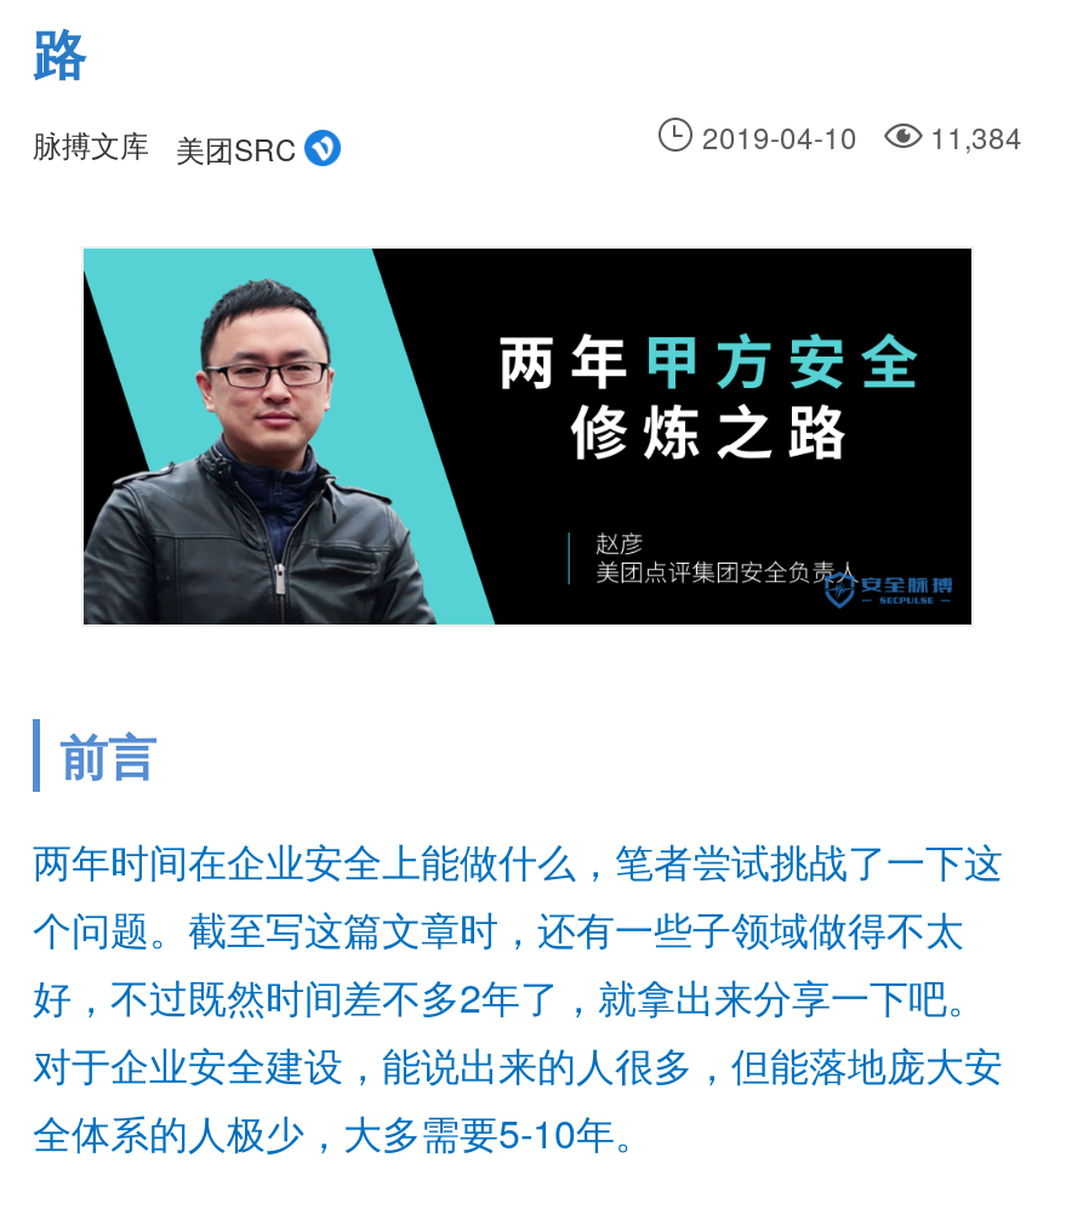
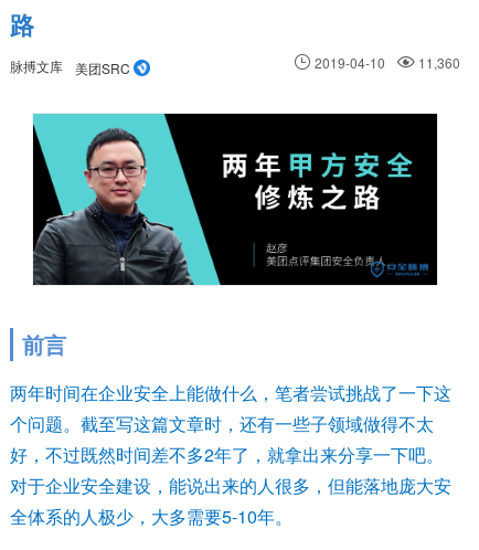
[702,115,1022,156] 2019-04-10 11,384 -> [315,53,460,72] 2019-04-10 11,360

